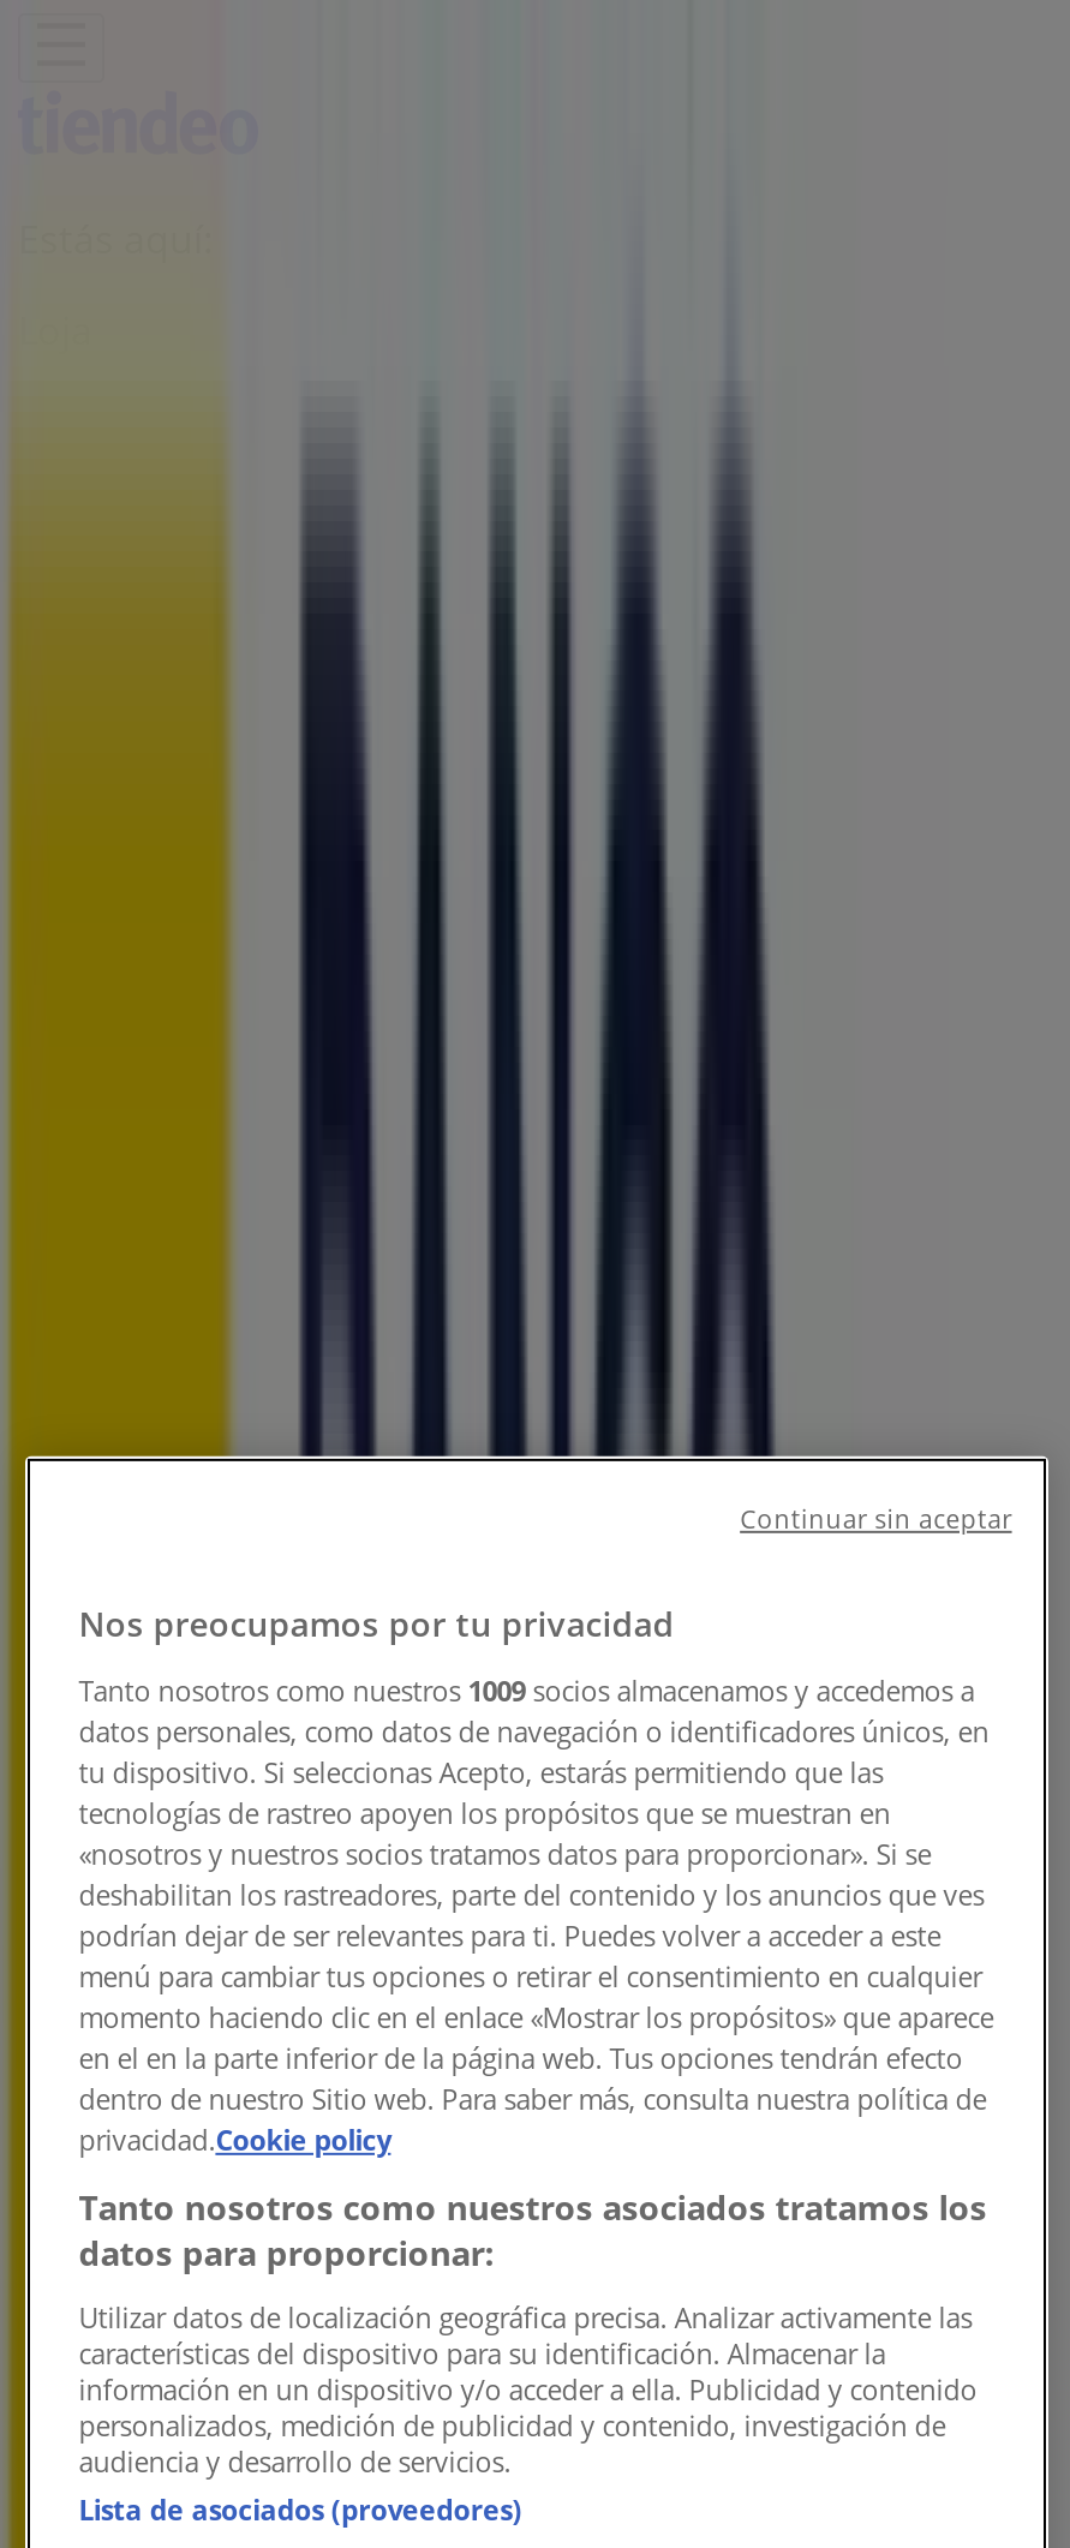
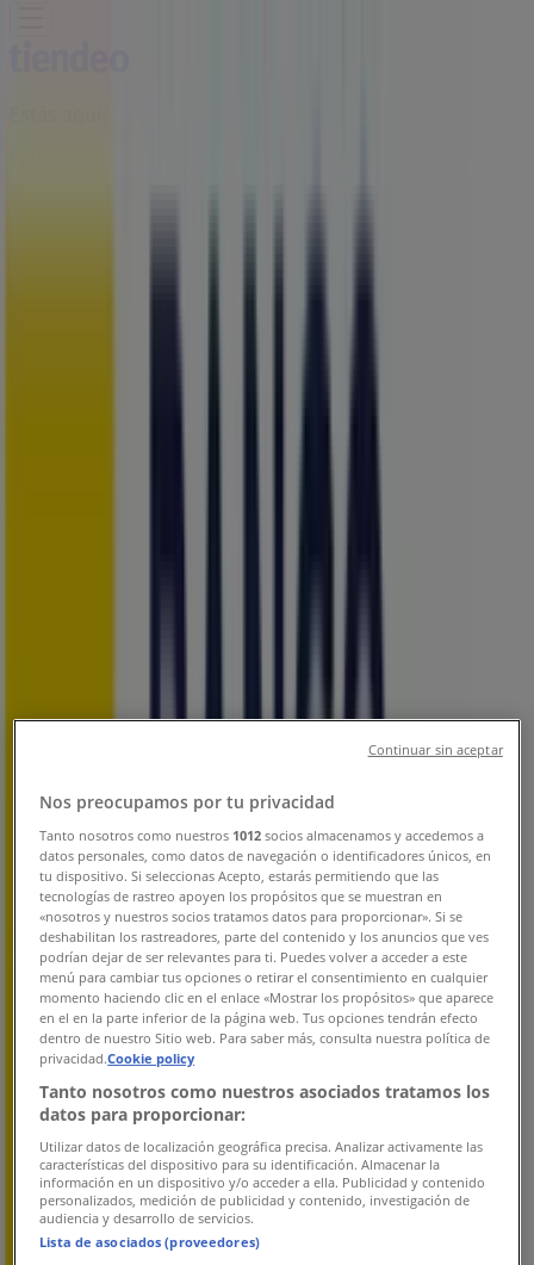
[79,1672,974,1708] Tanto nosotros como nuestros 1009 socios almacenamos y accedemos a -> [40,826,484,844] Tanto nosotros como nuestros 1012 socios almacenamos y accedemos a

